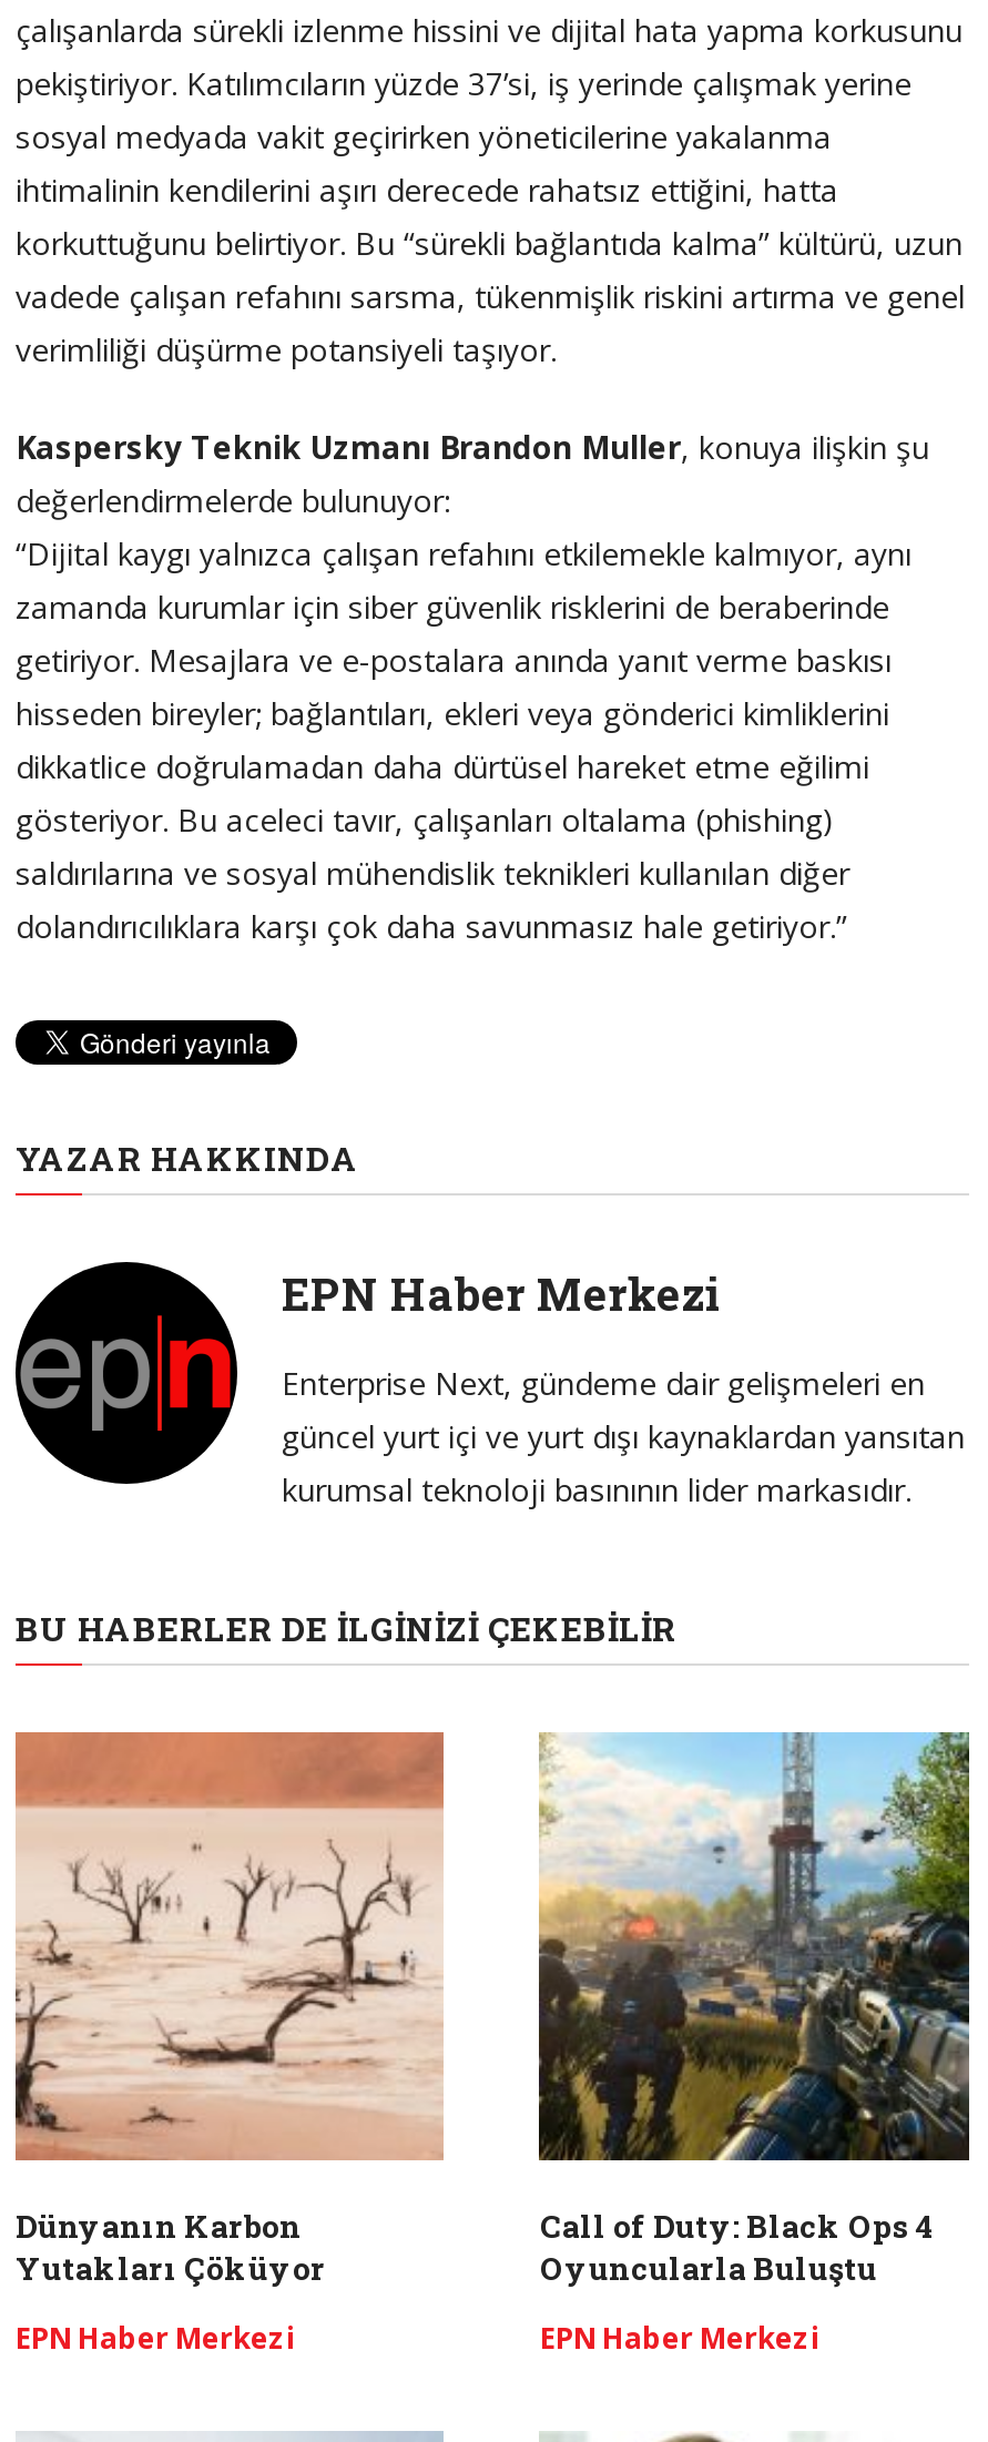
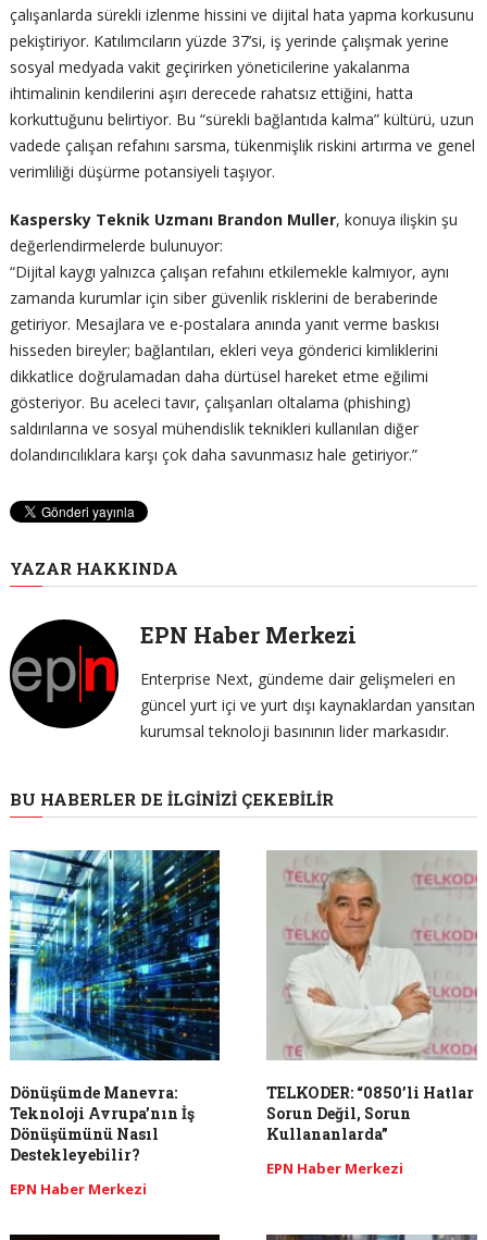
[13,1730,446,2290] [image] | Dünyanın Karbon | Yutakları Çöküyor -> [9,849,221,1165] [image] | Dönüşümde Manevra: | Teknoloji Avrupa’nın İş | Dönüşümünü Nasıl | Destekleyebilir?
[537,1732,969,2290] [image] | Call of Duty: Black Ops 4 | Oyuncularla Buluştu -> [266,850,478,1145] [image] | TELKODER: “0850’li Hatlar | Sorun Değil, Sorun | Kullananlarda”

